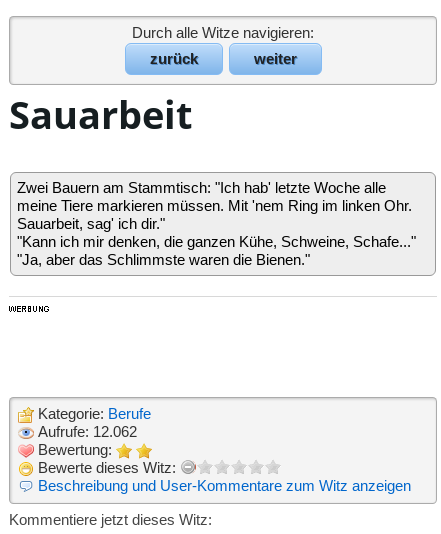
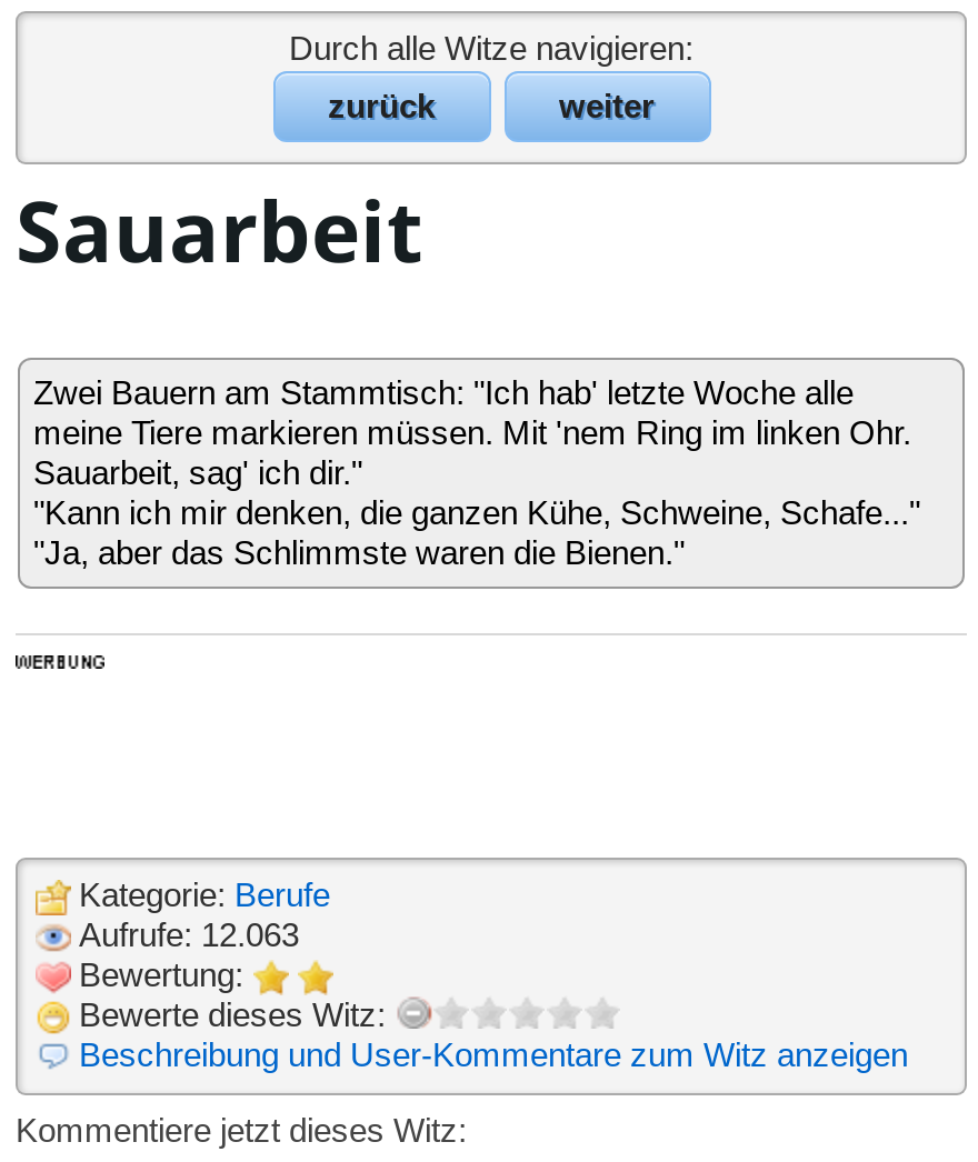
[33,423,136,440] Aufrufe: 12.062 -> [70,916,299,954] Aufrufe: 12.063

